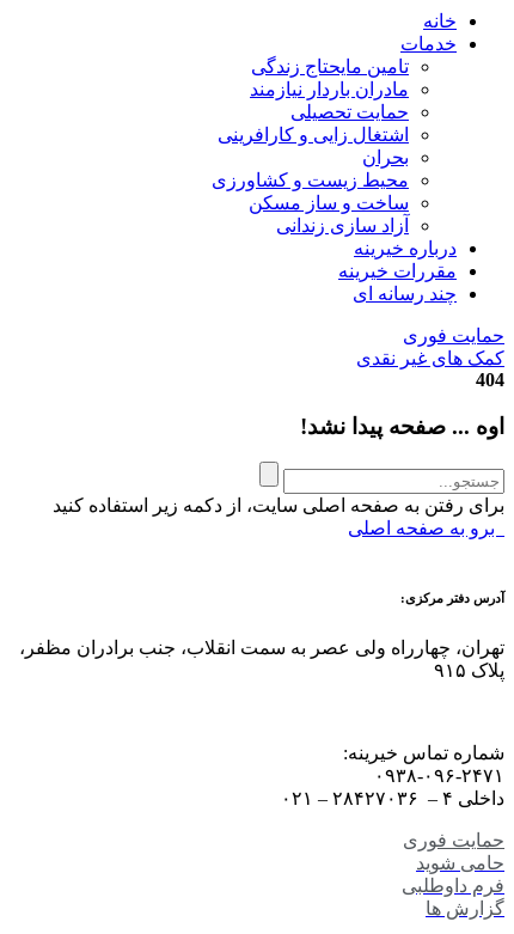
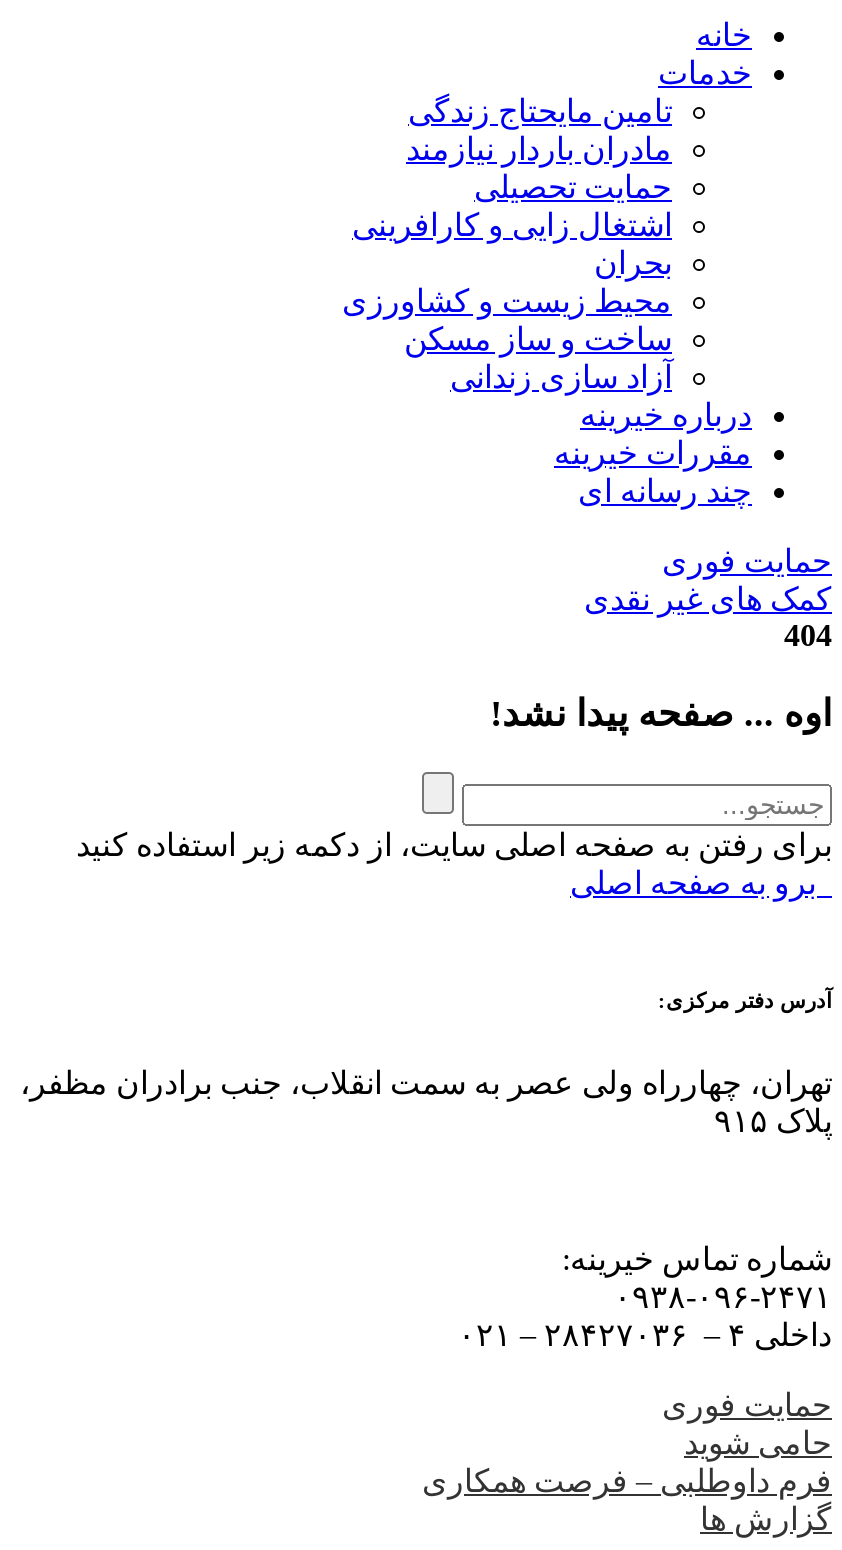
[402,876,504,896] فرم داوطلبی -> [422,1465,832,1499] فرم داوطلبی – فرصت همکاری

